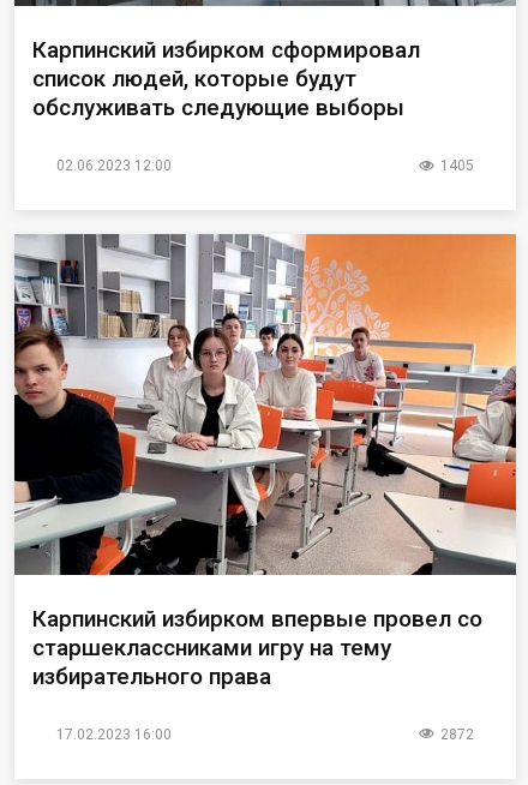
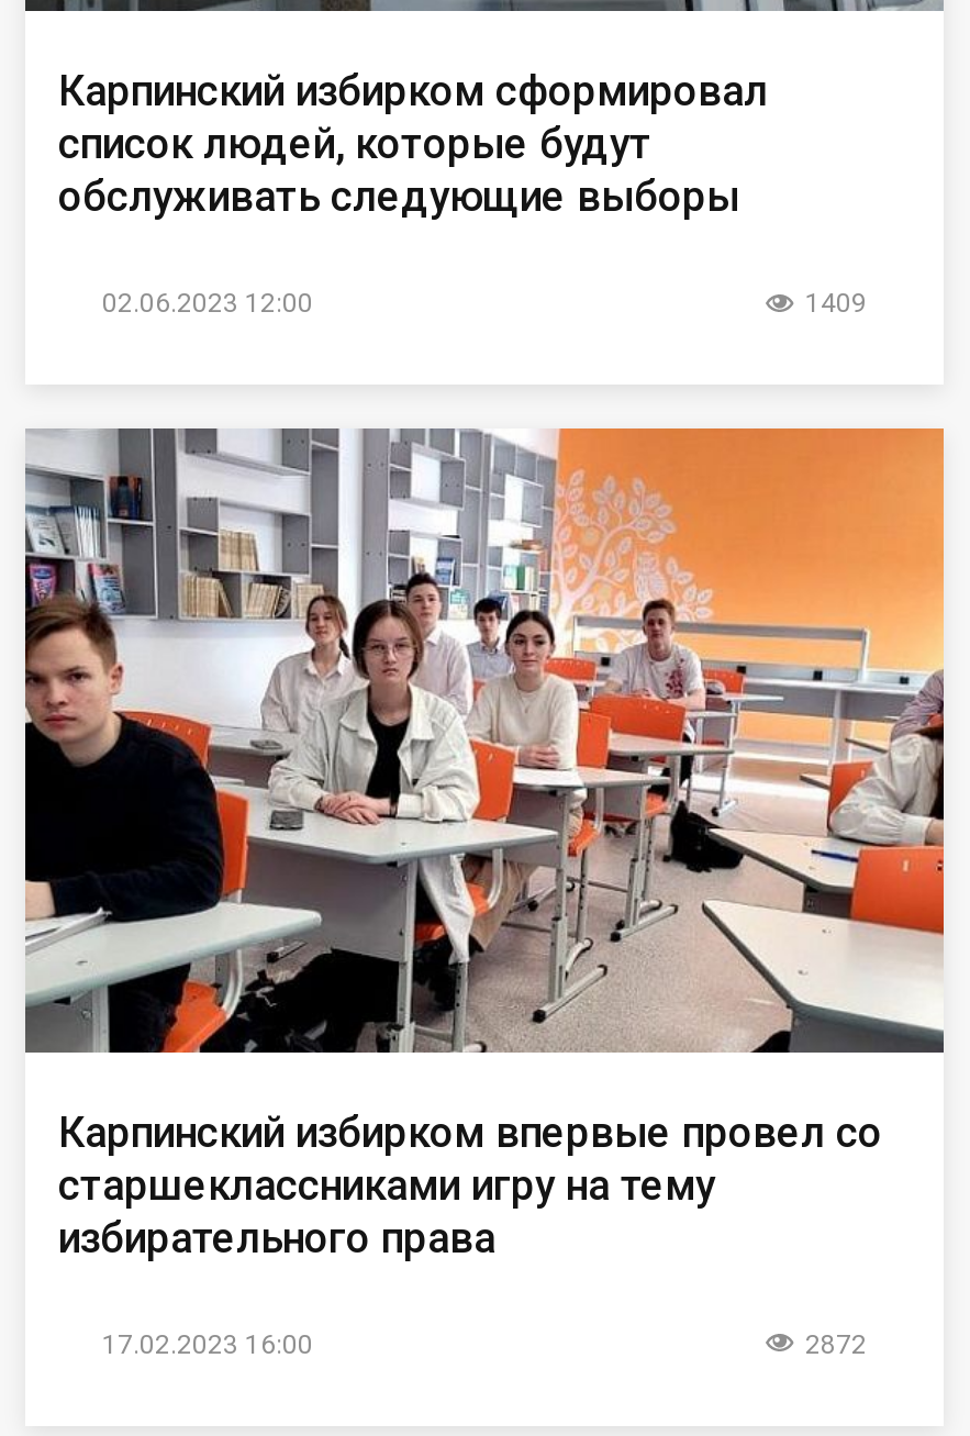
[440,158,474,174] 1405 -> [805,289,867,319] 1409

